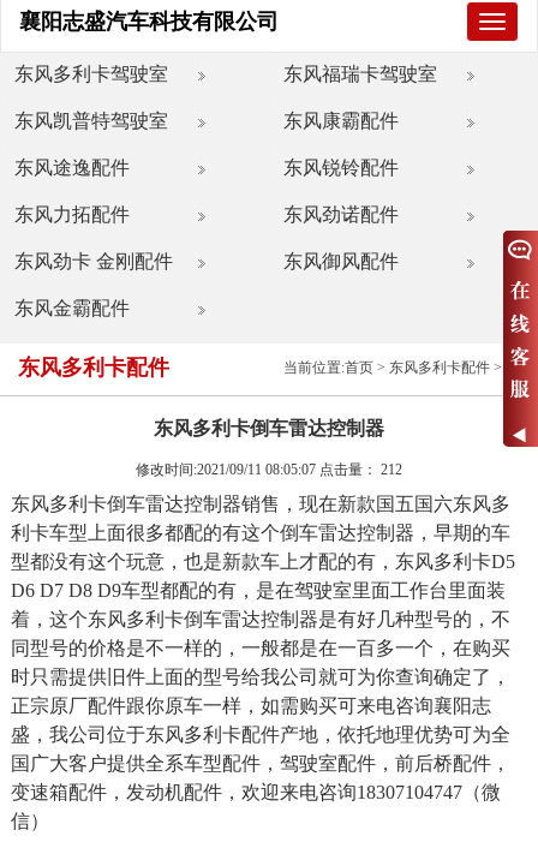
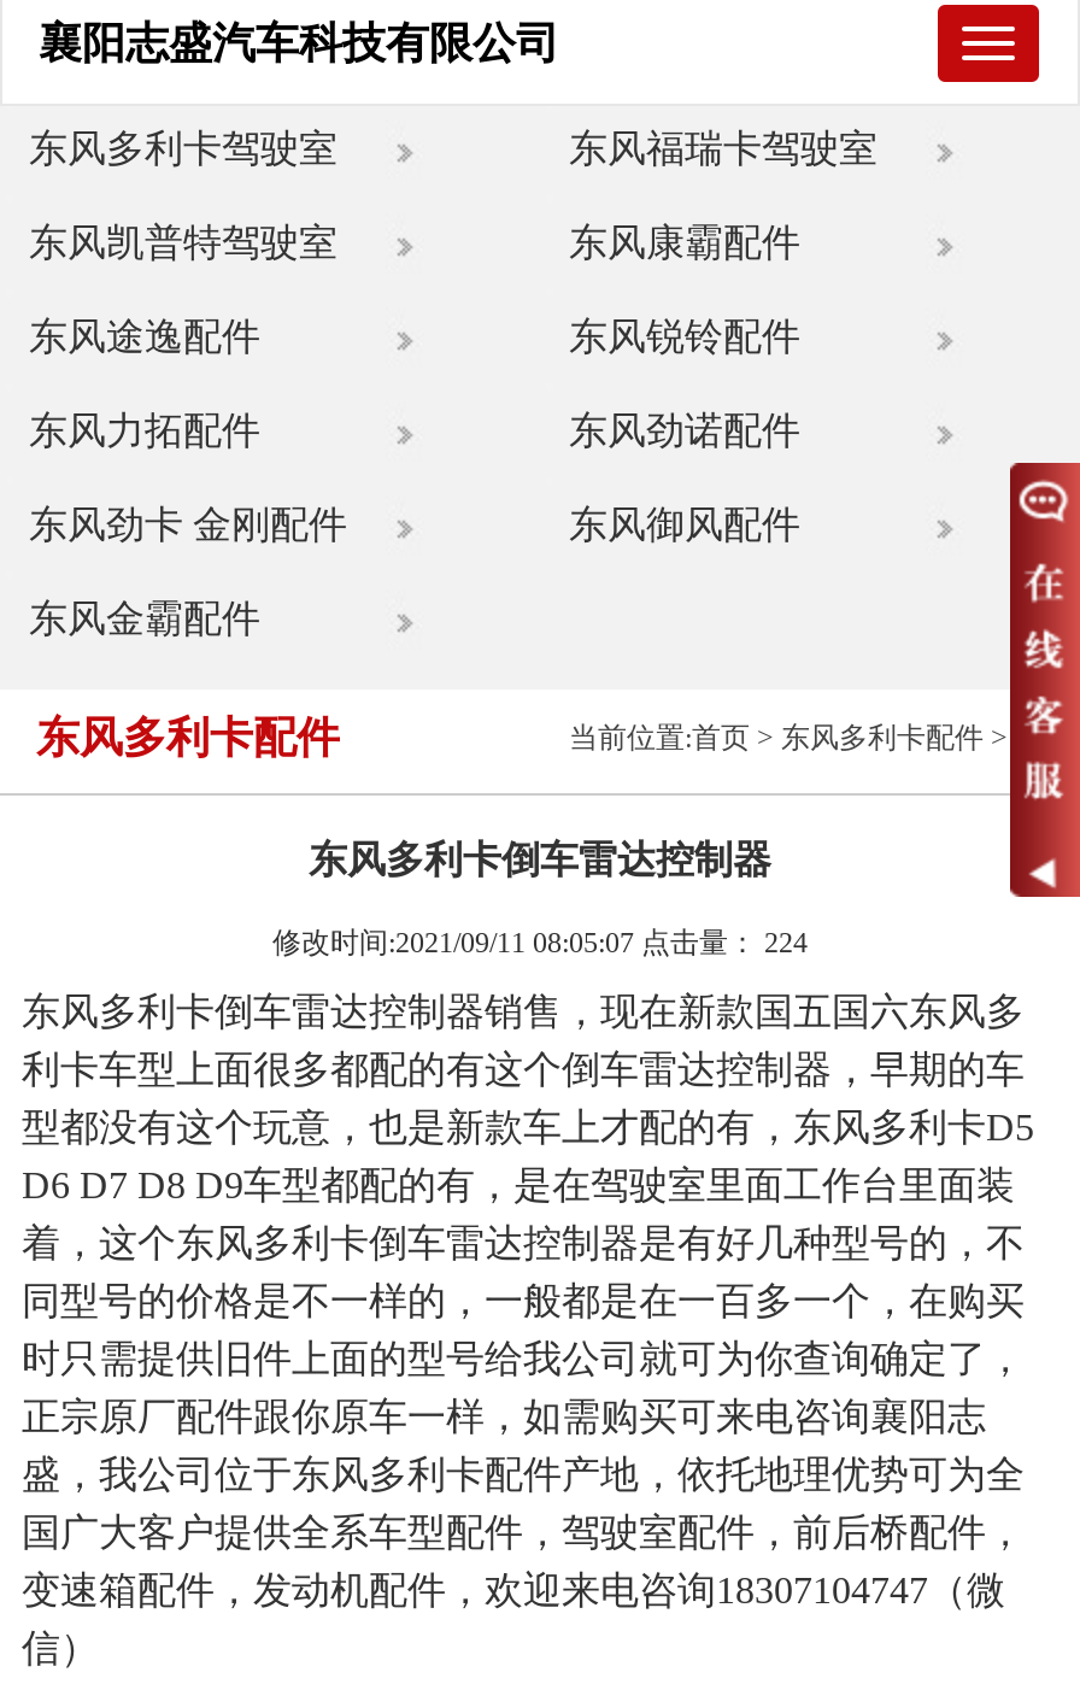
[136,461,402,478] 修改时间:2021/09/11 08:05:07 点击量：212 -> [272,926,808,960] 修改时间:2021/09/11 08:05:07 点击量：224

